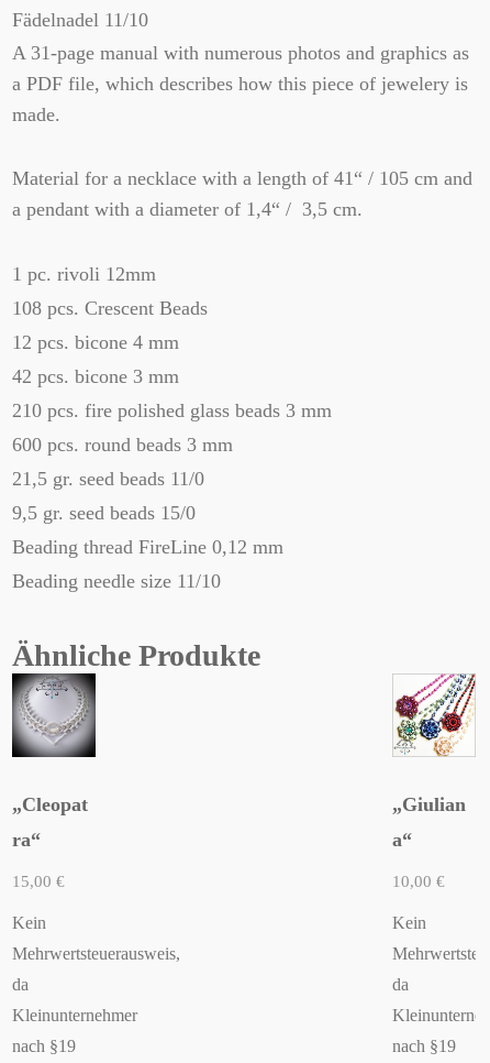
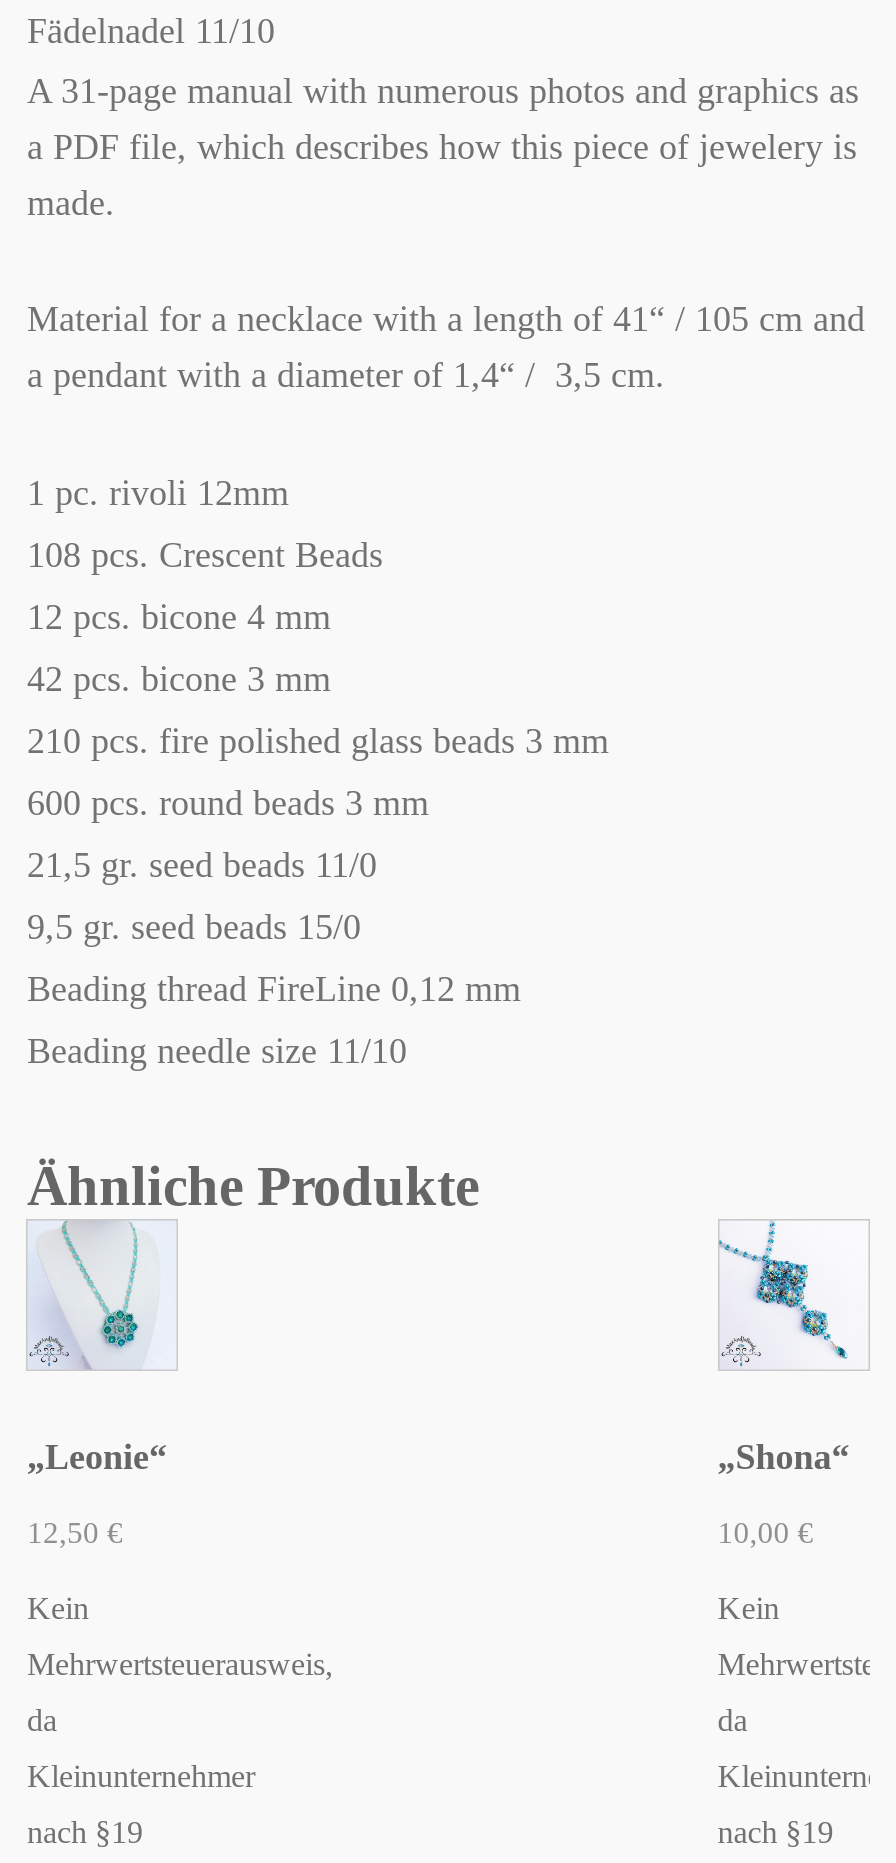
[11,676,97,890] [image] | „Cleopat | ra“ | 15,00 € -> [26,1223,178,1549] [image] | „Leonie“ | 12,50 €
[392,673,477,851] [image] | „Giulian | a“ -> [718,1219,868,1477] [image] | „Shona“

